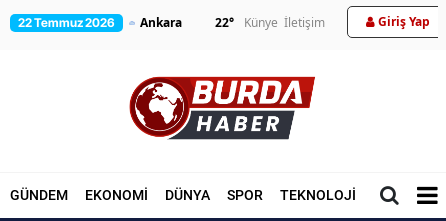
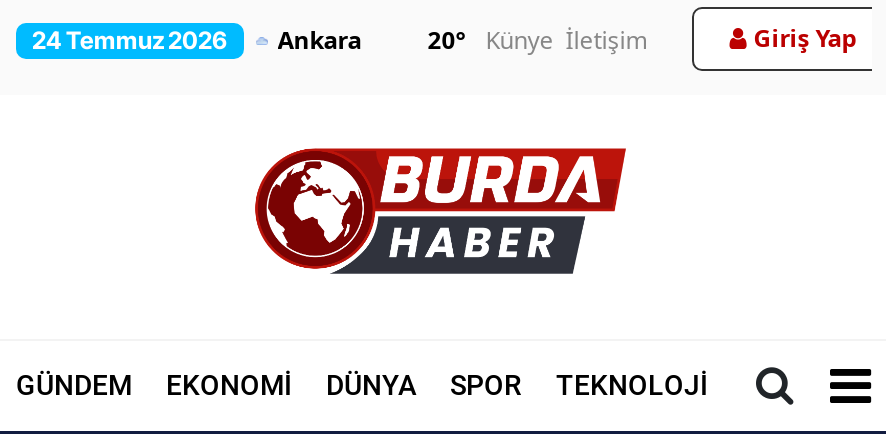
[18,15,115,30] 22 Temmuz 2026 -> [32,25,228,55] 24 Temmuz 2026
[215,14,325,31] 22° Künye İletişim -> [427,23,647,57] 20° Künye İletişim

